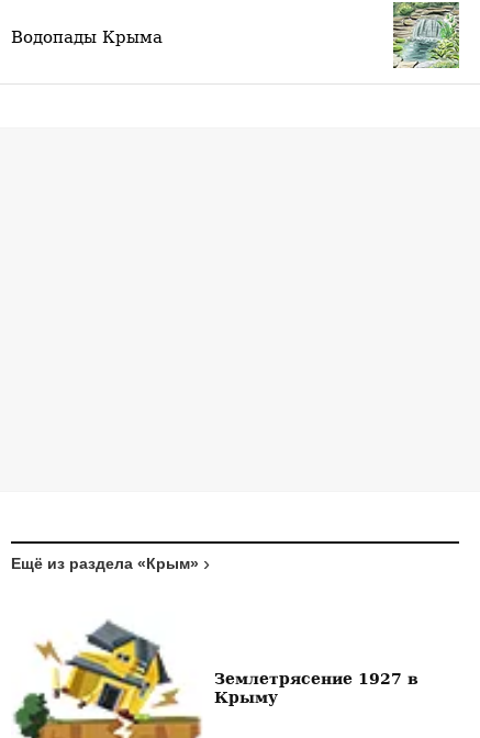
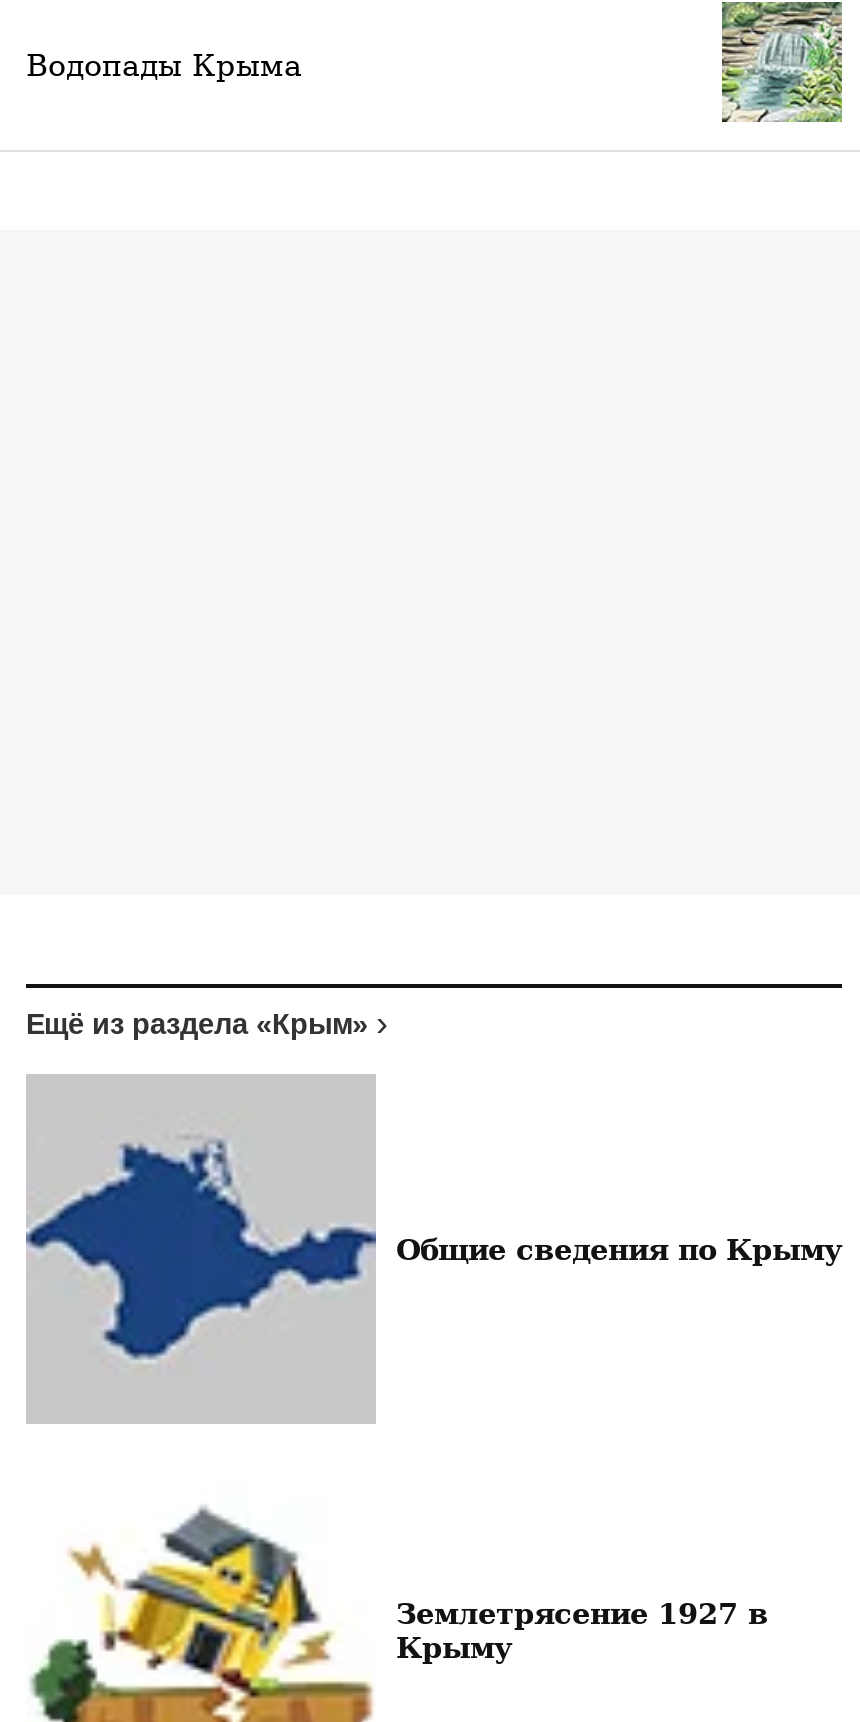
none -> [24,1074,842,1424] [image] | Общие сведения по Крыму

